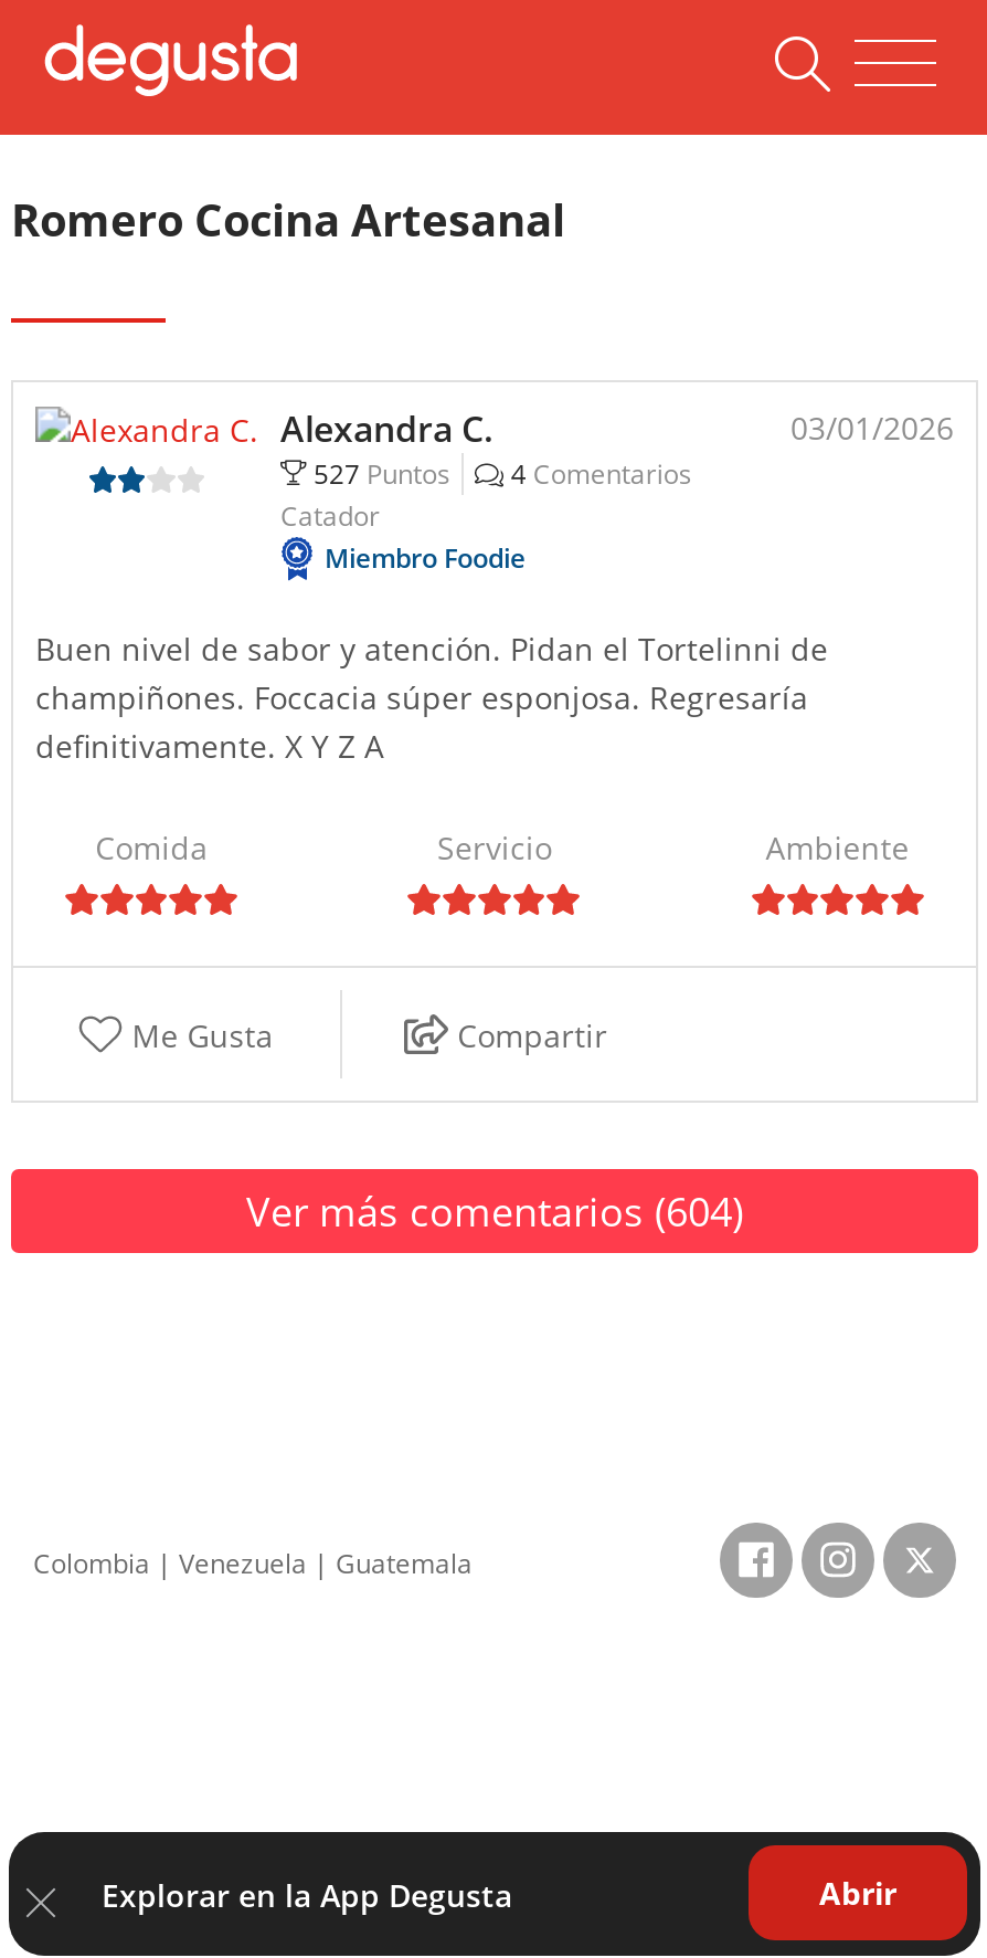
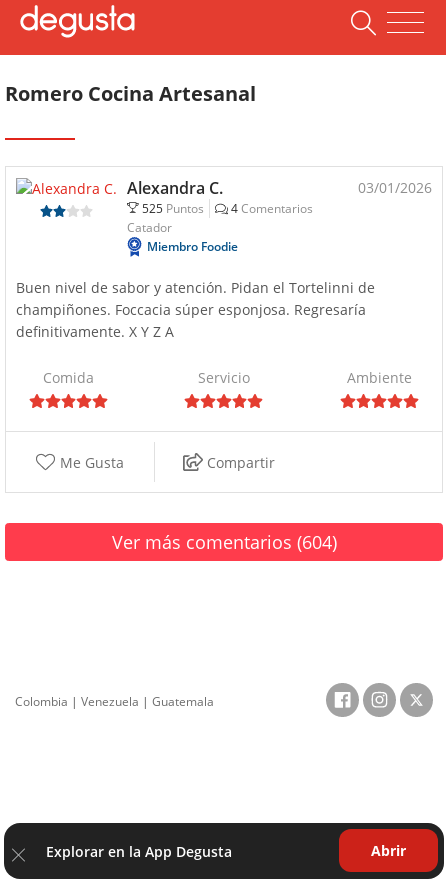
[314,455,692,490] 527 Puntos 4 Comentarios -> [142,200,313,216] 525 Puntos 4 Comentarios

